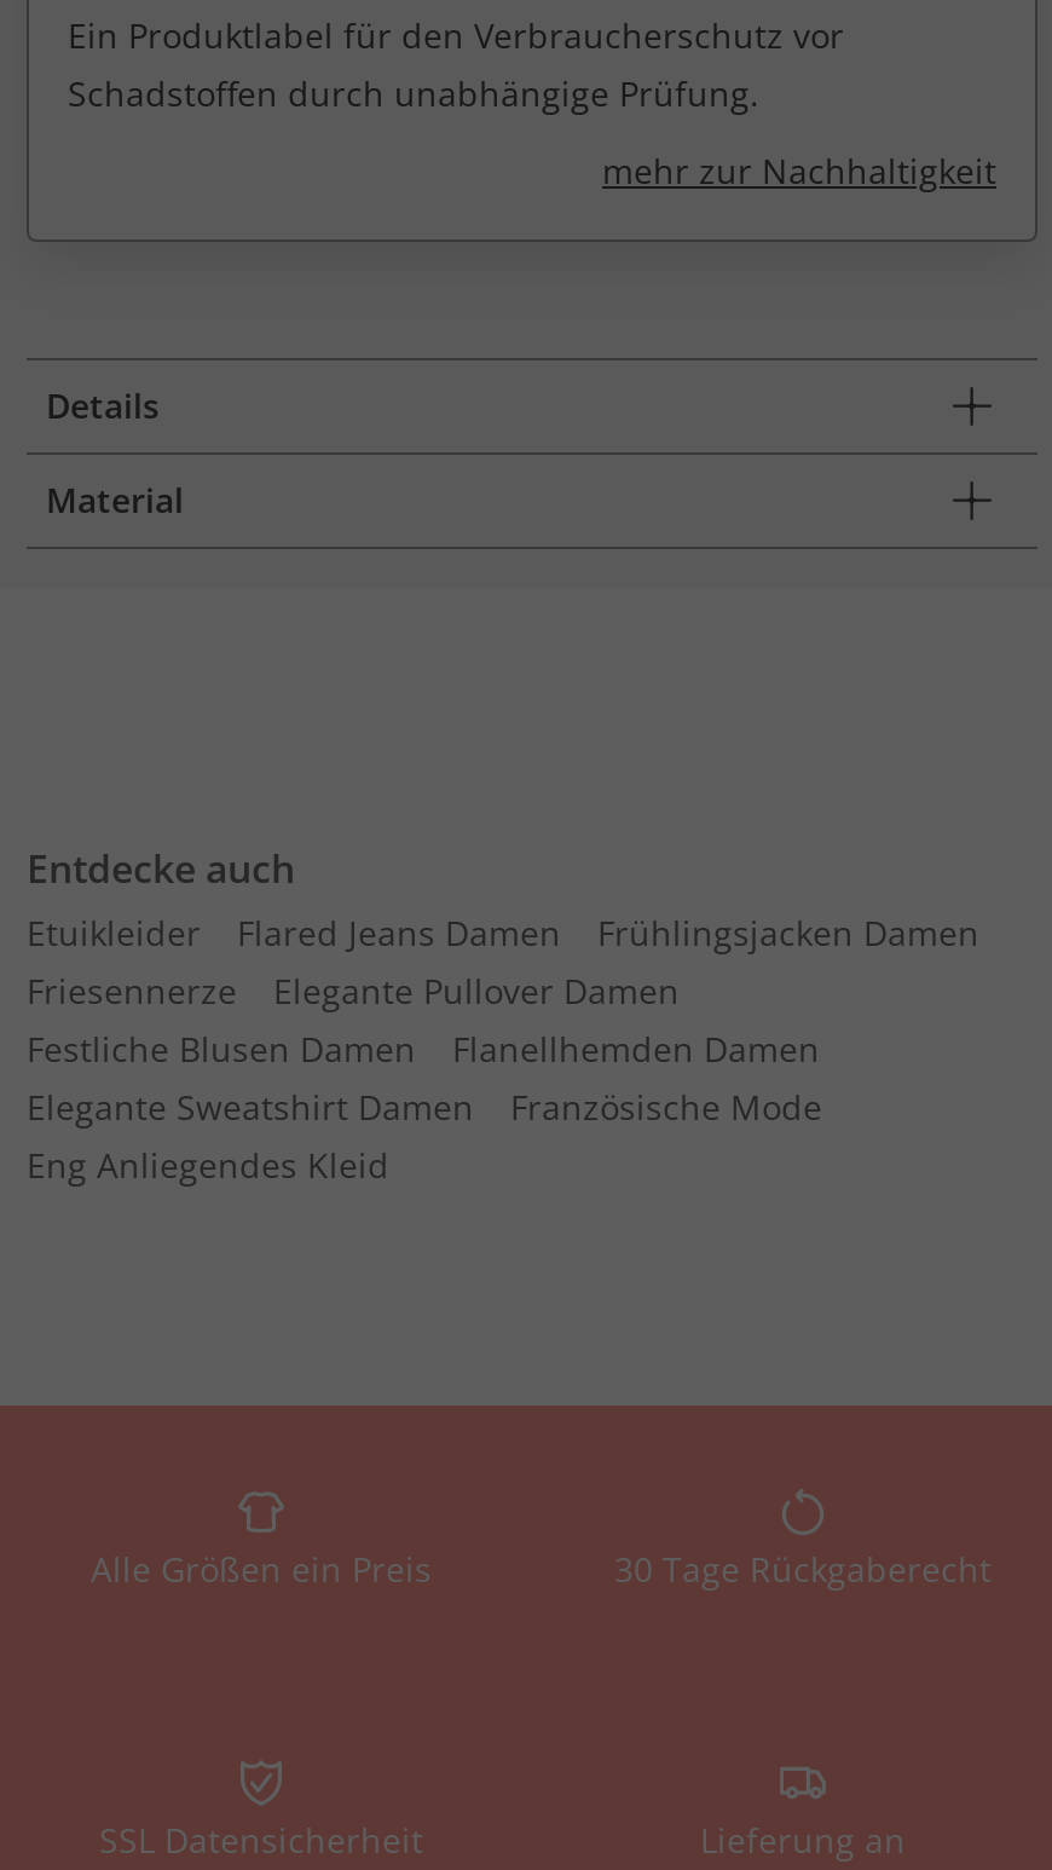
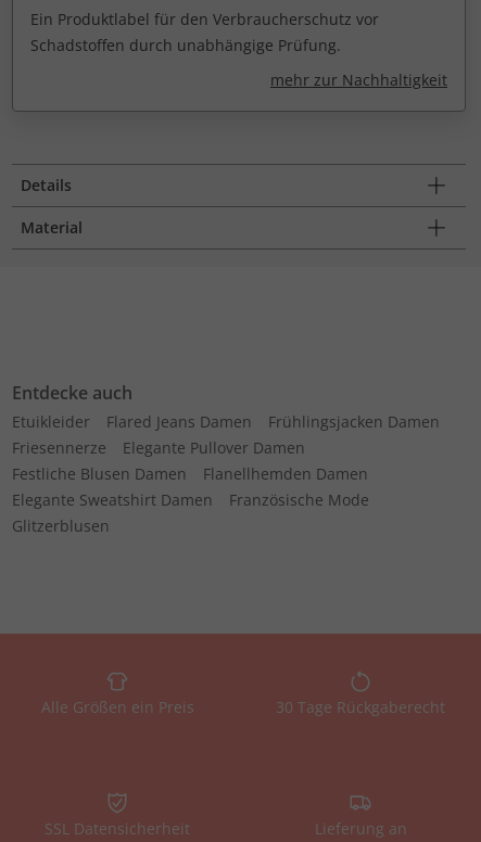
[27,1142,389,1188] Eng Anliegendes Kleid -> [12,515,110,536] Glitzerblusen

